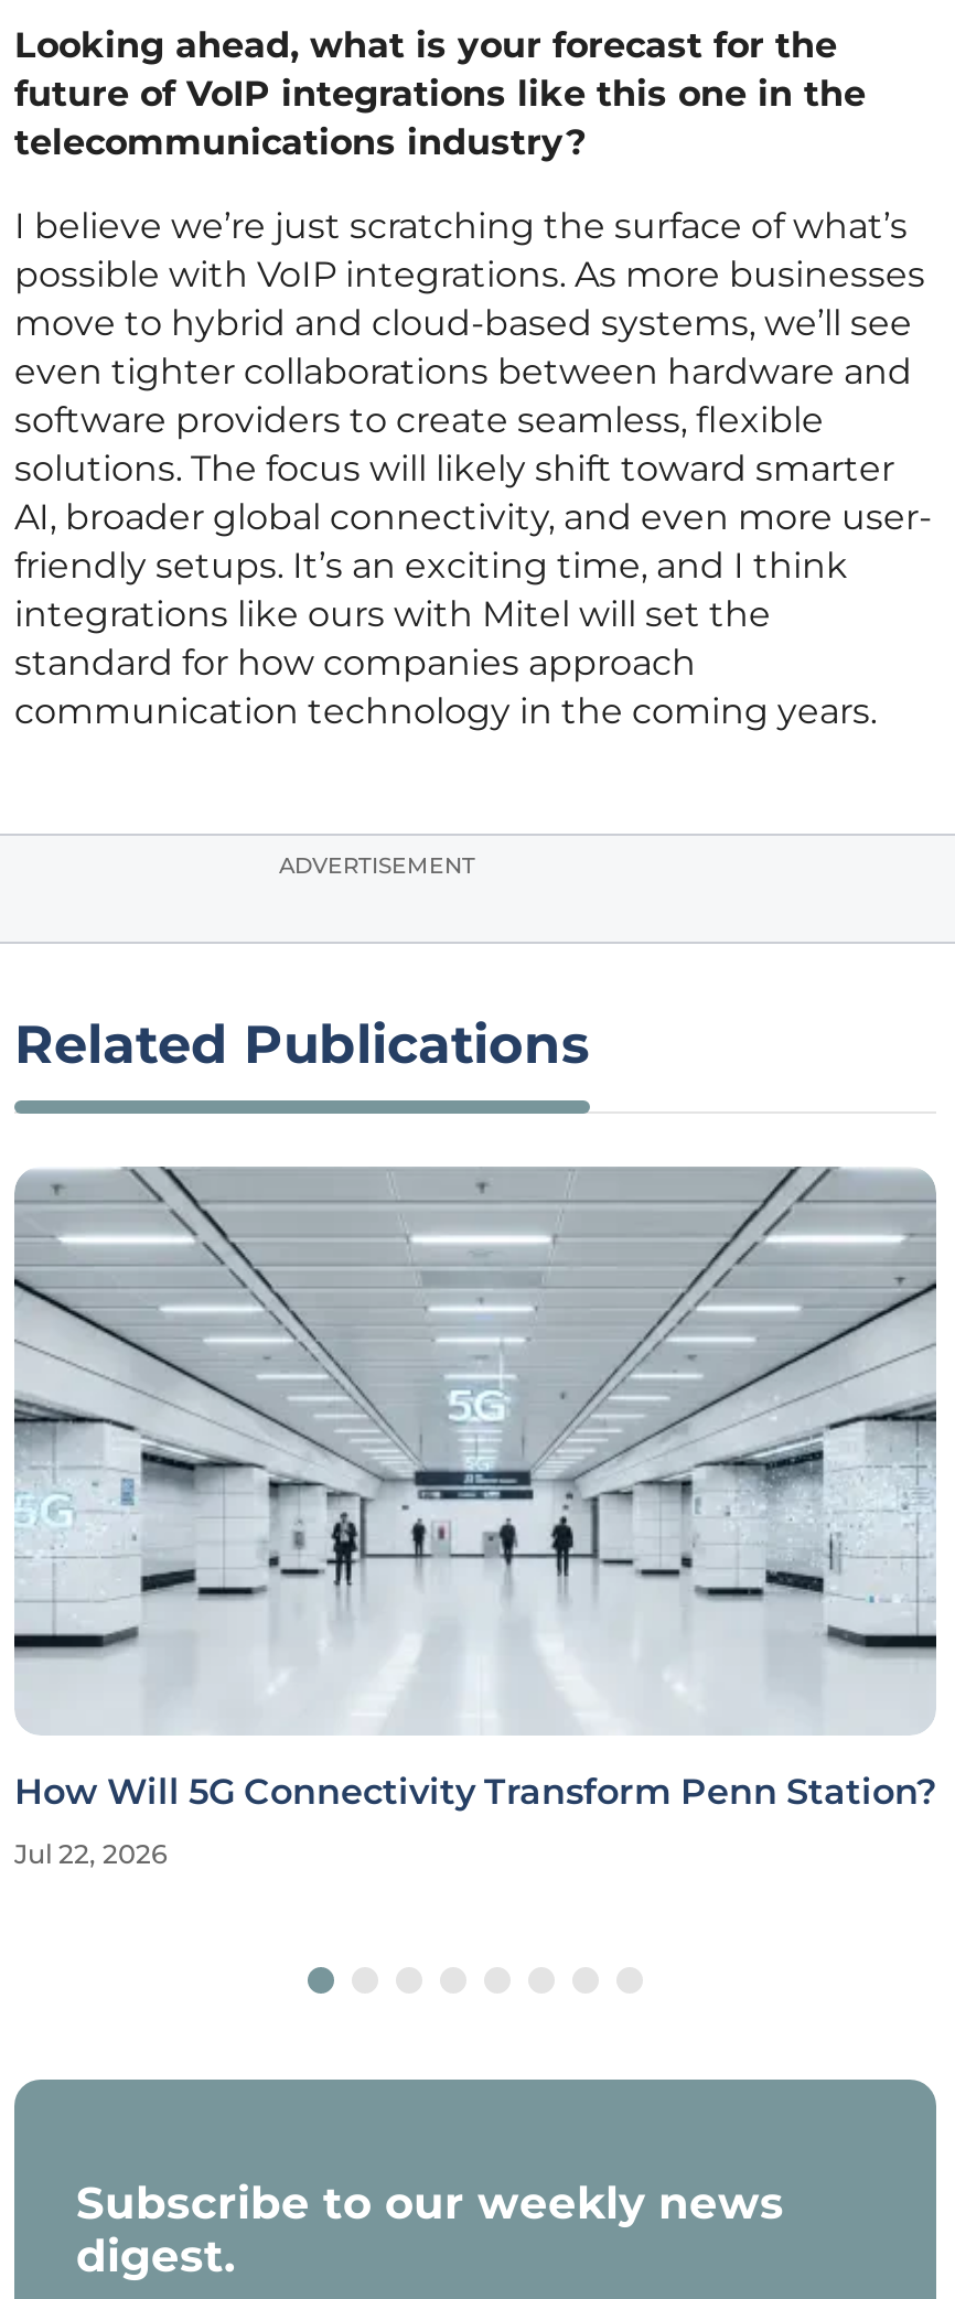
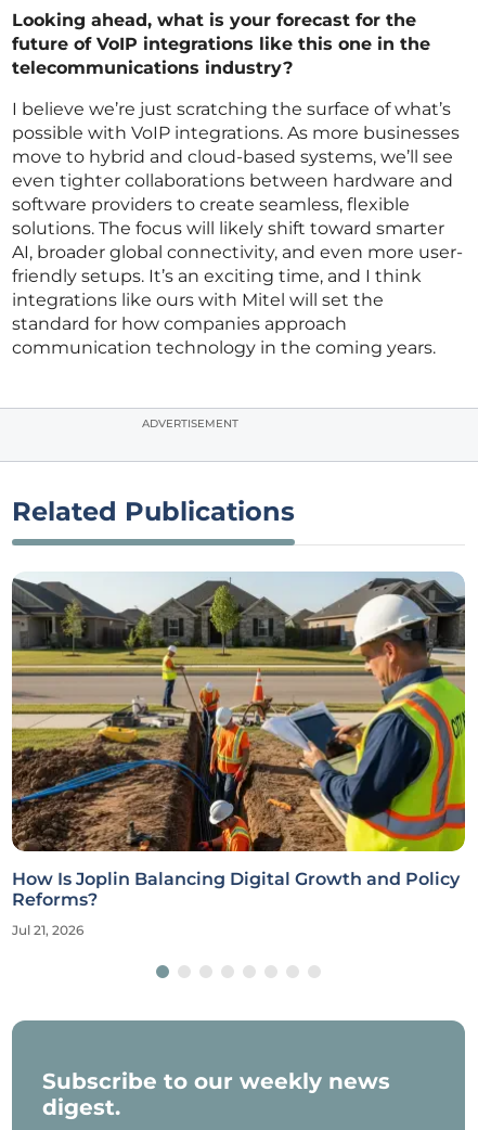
[12,1164,938,1814] [image] | How Will 5G Connectivity Transform Penn Station? -> [11,573,466,910] [image] | How Is Joplin Balancing Digital Growth and Policy | Reforms?
[14,1838,167,1871] Jul 22, 2026 -> [12,922,83,939] Jul 21, 2026

